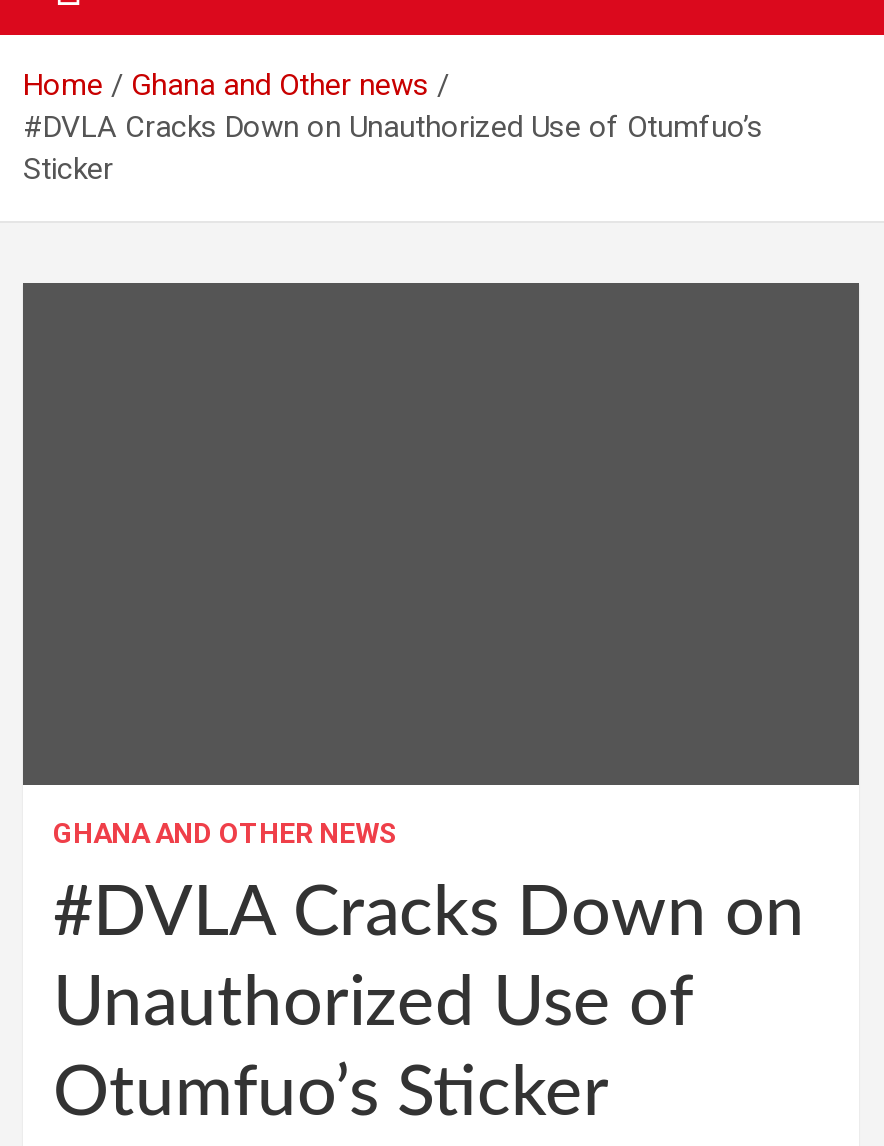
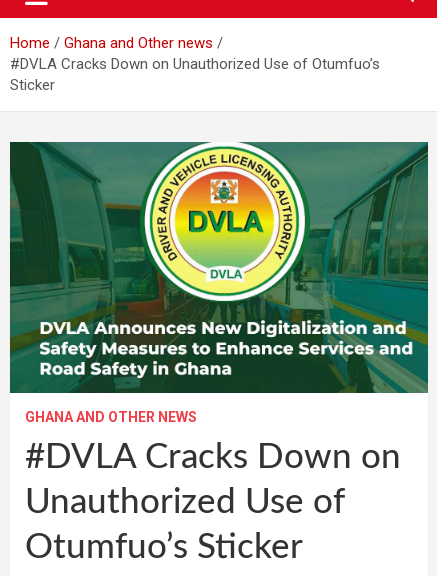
none -> [10,142,428,393] [image]

